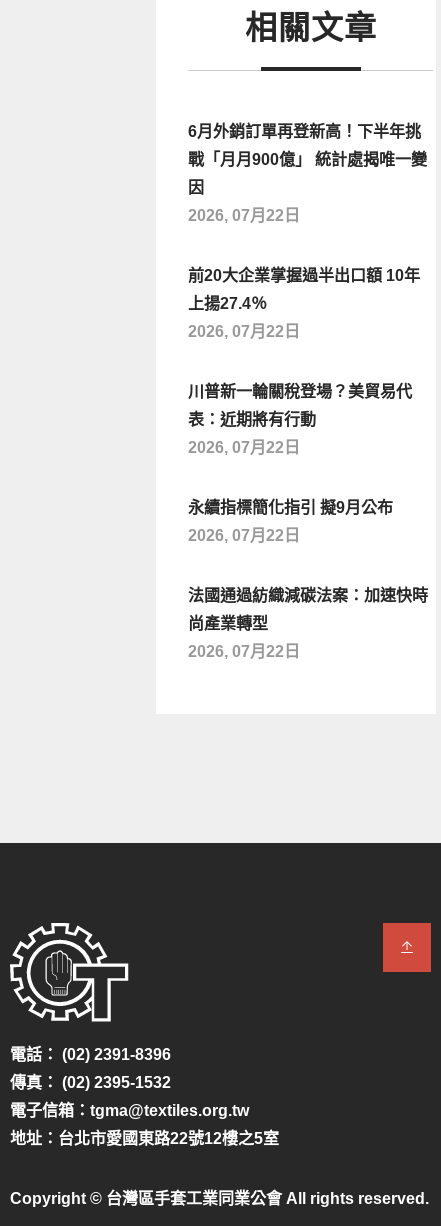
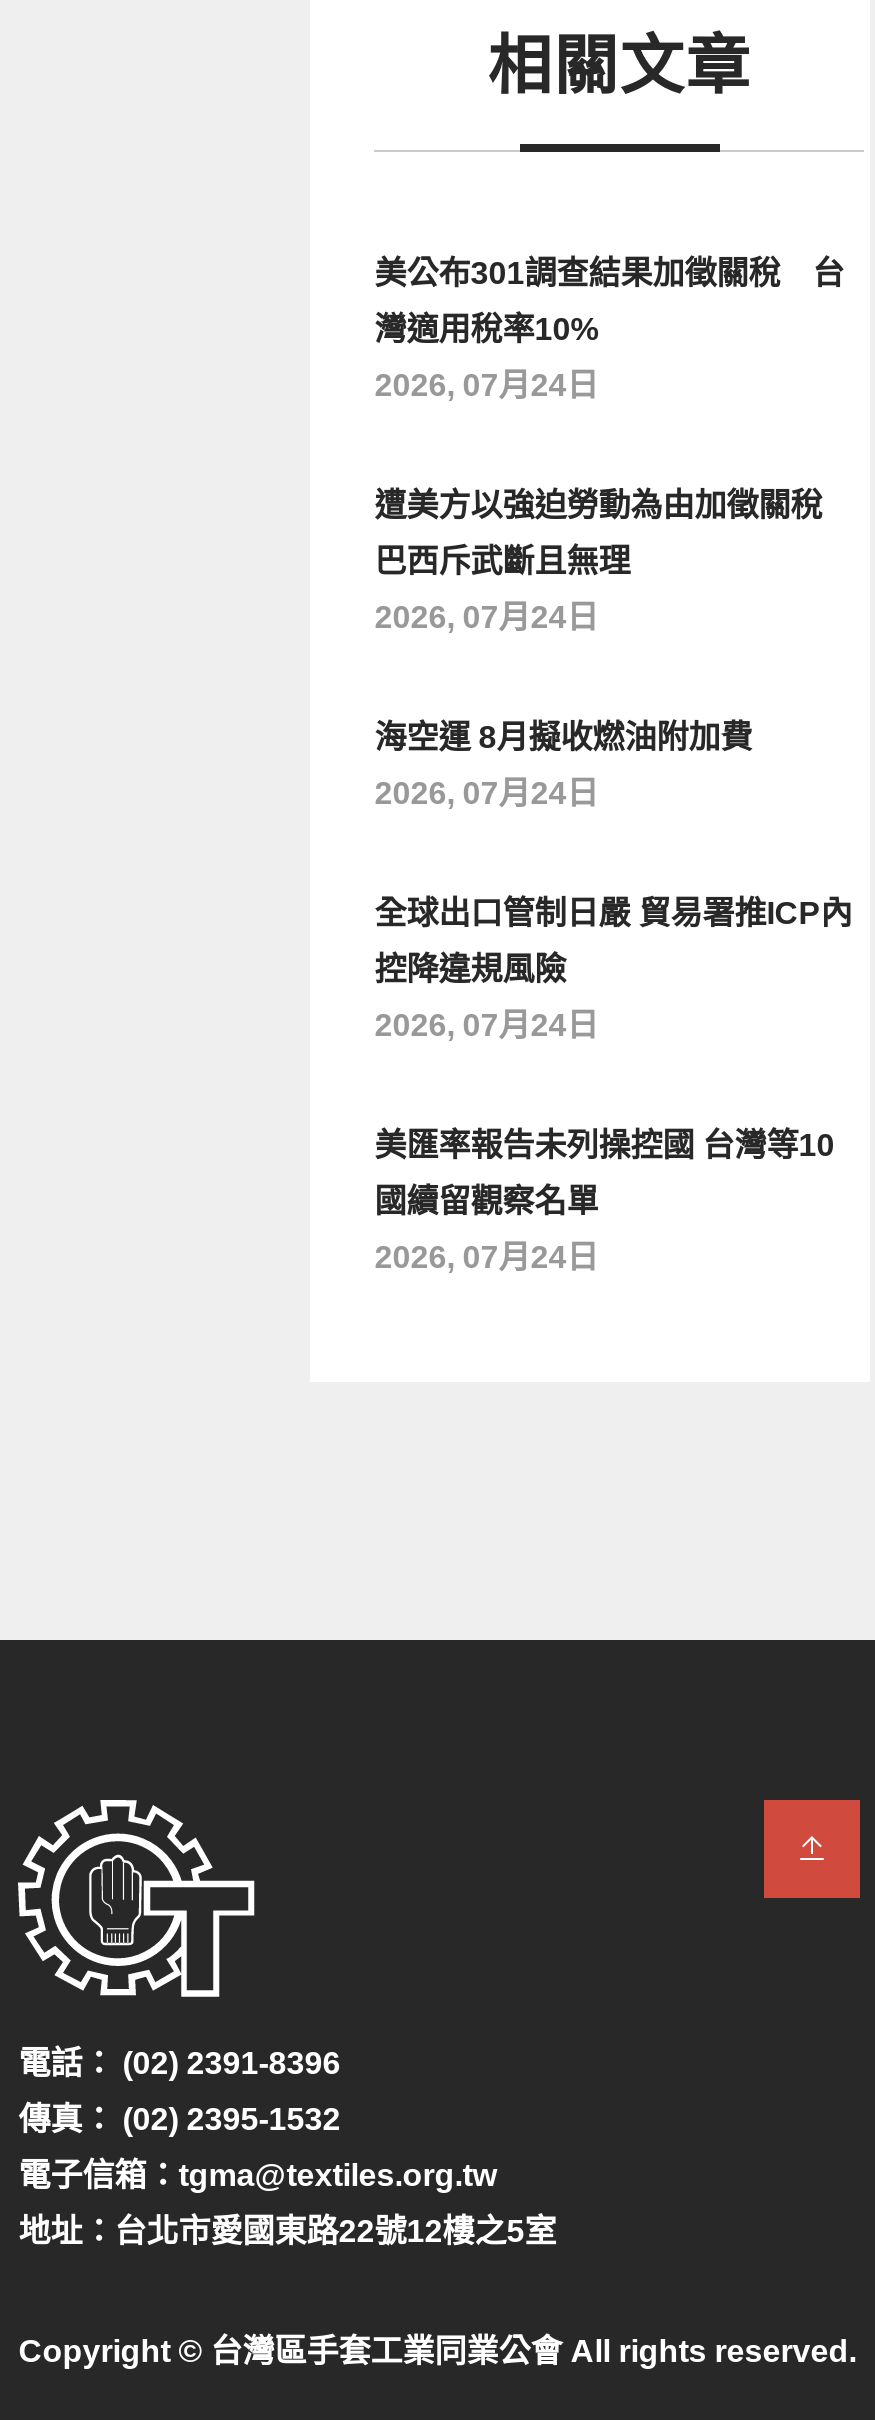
[188,123,427,224] 6月外銷訂單再登新高！下半年挑 | 戰「月月900億」 統計處揭唯一變 | 因 | 2026, 07月22日 -> [374,256,844,402] 美公布301調查結果加徵關稅 台 | 灣適用稅率10% | 2026, 07月24日
[188,267,420,340] 前20大企業掌握過半出口額 10年 | 上揚27.4％ | 2026, 07月22日 -> [374,488,854,634] 遭美方以強迫勞動為由加徵關稅 | 巴西斥武斷且無理 | 2026, 07月24日
[188,383,412,456] 川普新一輪關稅登場？美貿易代 | 表：近期將有行動 | 2026, 07月22日 -> [374,720,752,810] 海空運 8月擬收燃油附加費 | 2026, 07月24日
[188,499,393,544] 永續指標簡化指引 擬9月公布 | 2026, 07月22日 -> [374,896,852,1042] 全球出口管制日嚴 貿易署推ICP內 | 控降違規風險 | 2026, 07月24日
[188,587,428,660] 法國通過紡織減碳法案：加速快時 | 尚產業轉型 | 2026, 07月22日 -> [374,1128,834,1274] 美匯率報告未列操控國 台灣等10 | 國續留觀察名單 | 2026, 07月24日

